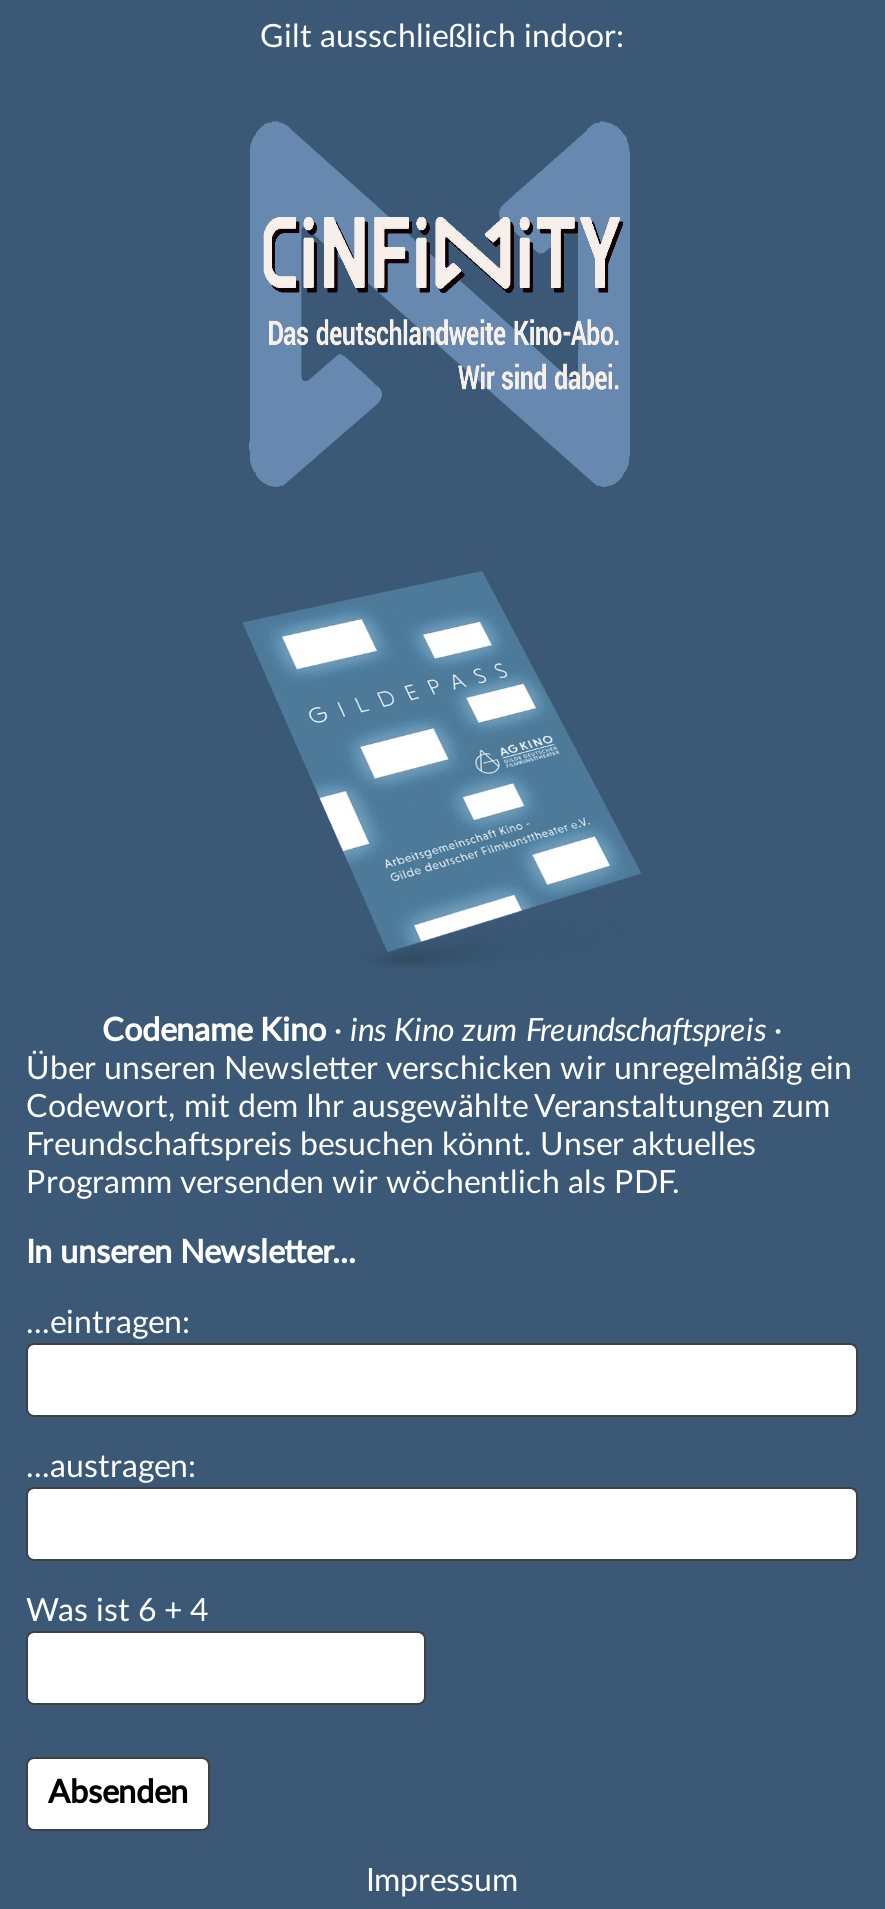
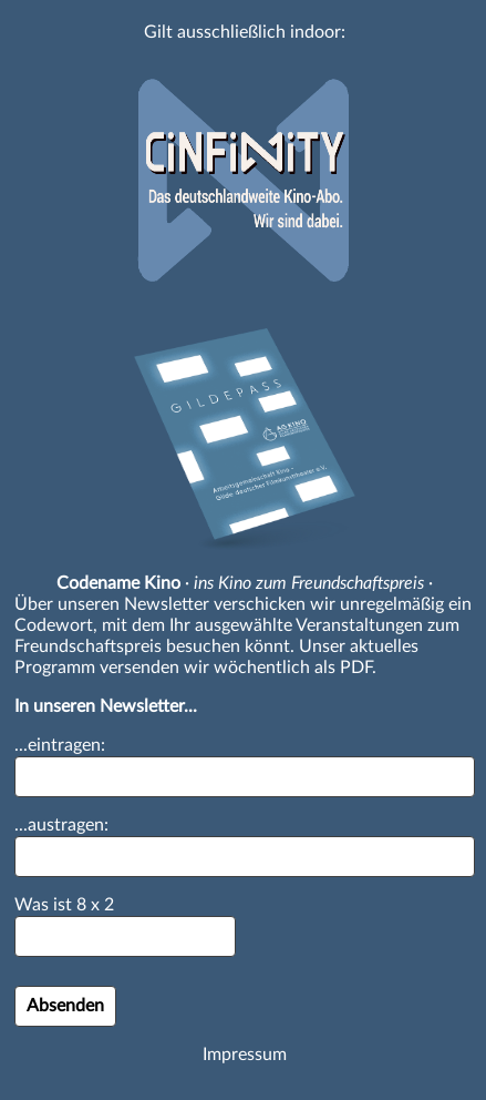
[26,1595,208,1627] Was ist 6 + 4 -> [14,897,114,914] Was ist 8 x 2

